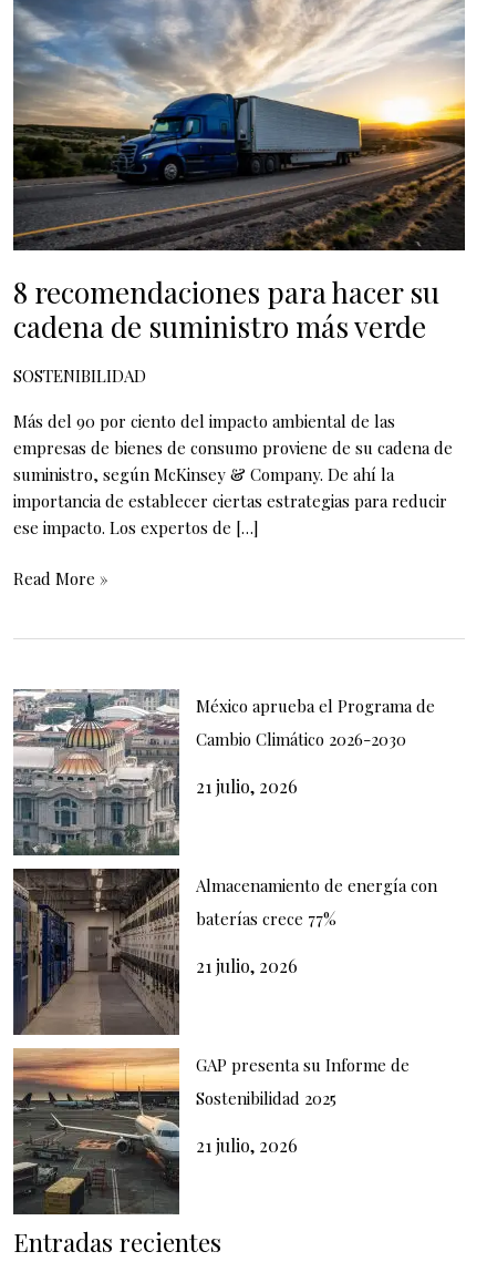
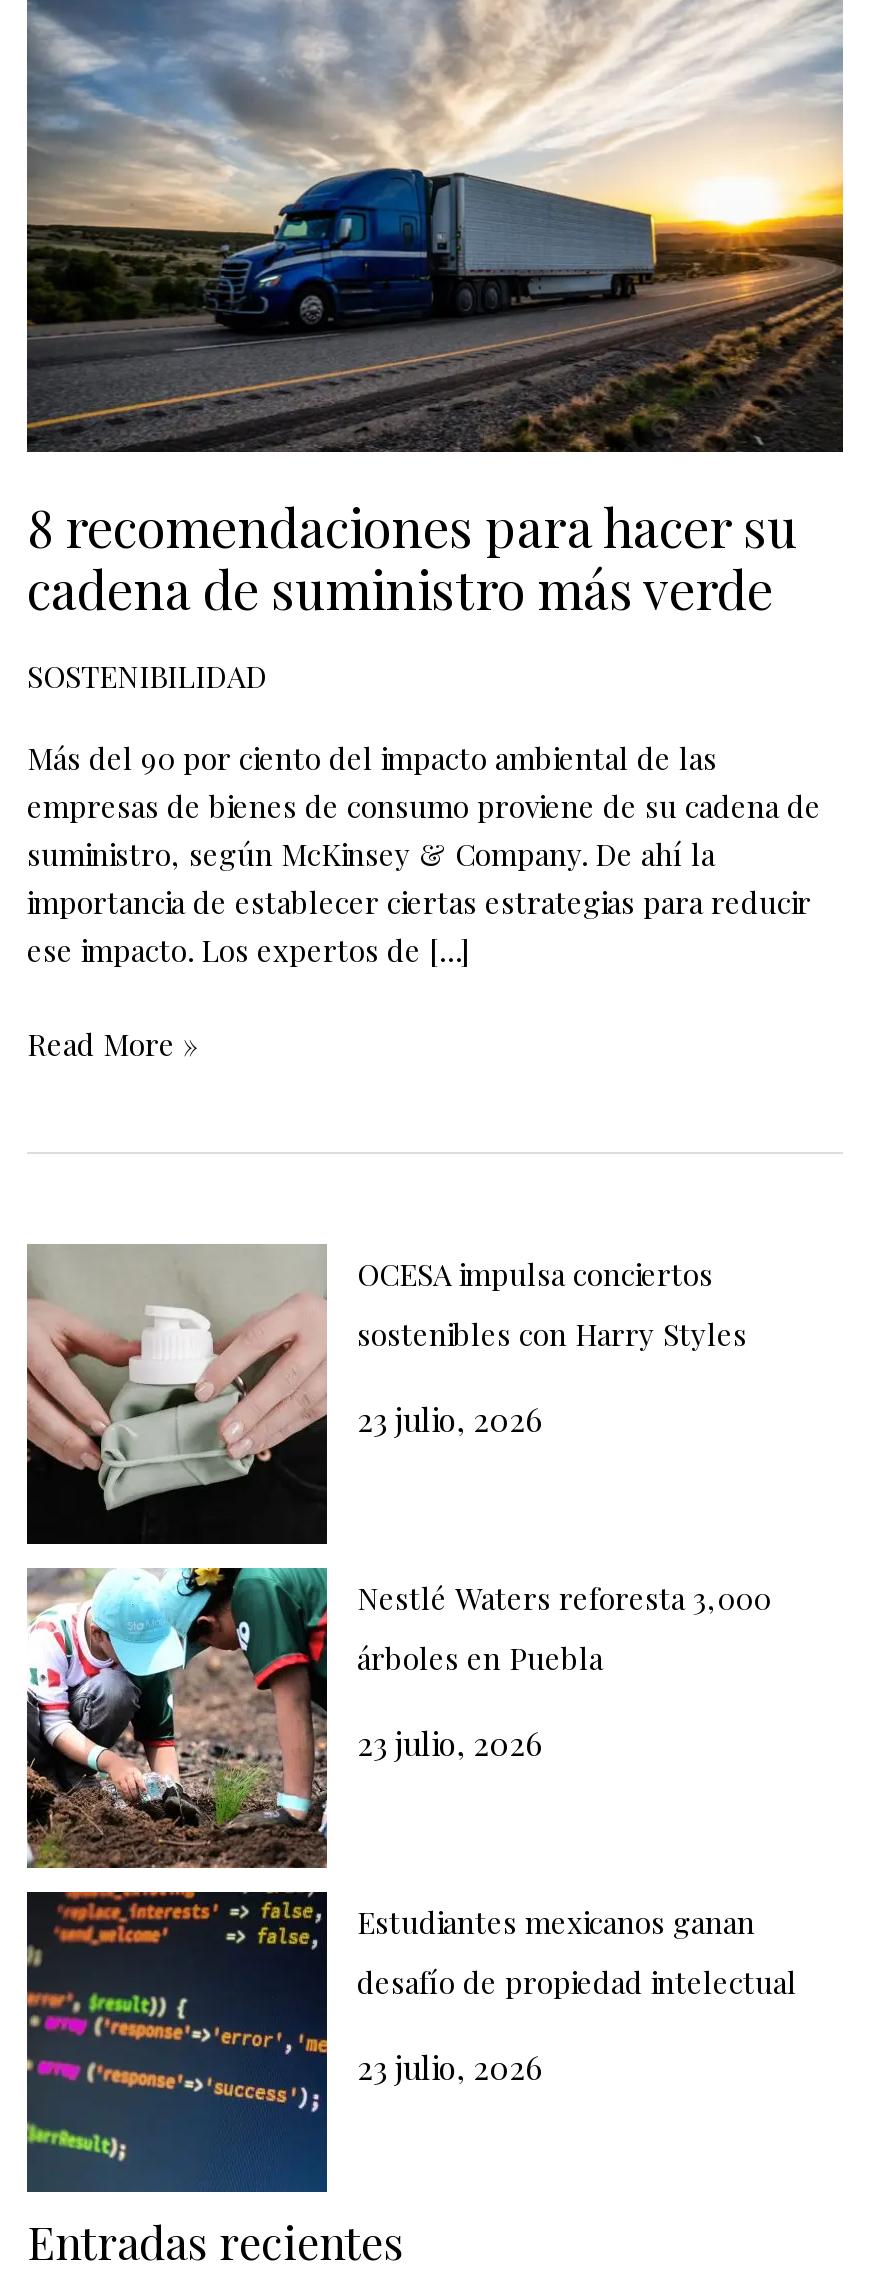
[12,690,435,856] [image] | México aprueba el Programa de -> [25,1246,713,1546] [image] | OCESA impulsa conciertos
[196,728,406,750] Cambio Climático 2026-2030 -> [357,1314,747,1354] sostenibles con Harry Styles
[196,775,298,798] 21 julio, 2026 -> [357,1398,543,1440] 23 julio, 2026
[12,868,437,1036] [image] | Almacenamiento de energía con -> [25,1566,771,1870] [image] | Nestlé Waters reforesta 3,000
[196,908,336,930] baterías crece 77% -> [357,1638,603,1678] árboles en Puebla
[196,954,298,977] 21 julio, 2026 -> [357,1722,543,1764] 23 julio, 2026
[12,1047,410,1215] [image] | GAP presenta su Informe de -> [25,1890,755,2194] [image] | Estudiantes mexicanos ganan
[196,1087,336,1109] Sostenibilidad 2025 -> [357,1962,797,2002] desafío de propiedad intelectual
[196,1134,298,1157] 21 julio, 2026 -> [357,2046,543,2088] 23 julio, 2026

